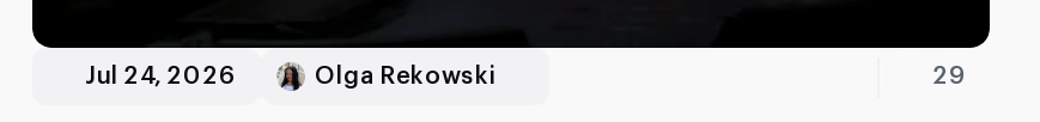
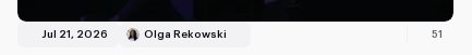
[85,65,236,89] Jul 24, 2026 -> [41,29,108,40] Jul 21, 2026
[932,65,966,89] 29 -> [432,29,443,40] 51

